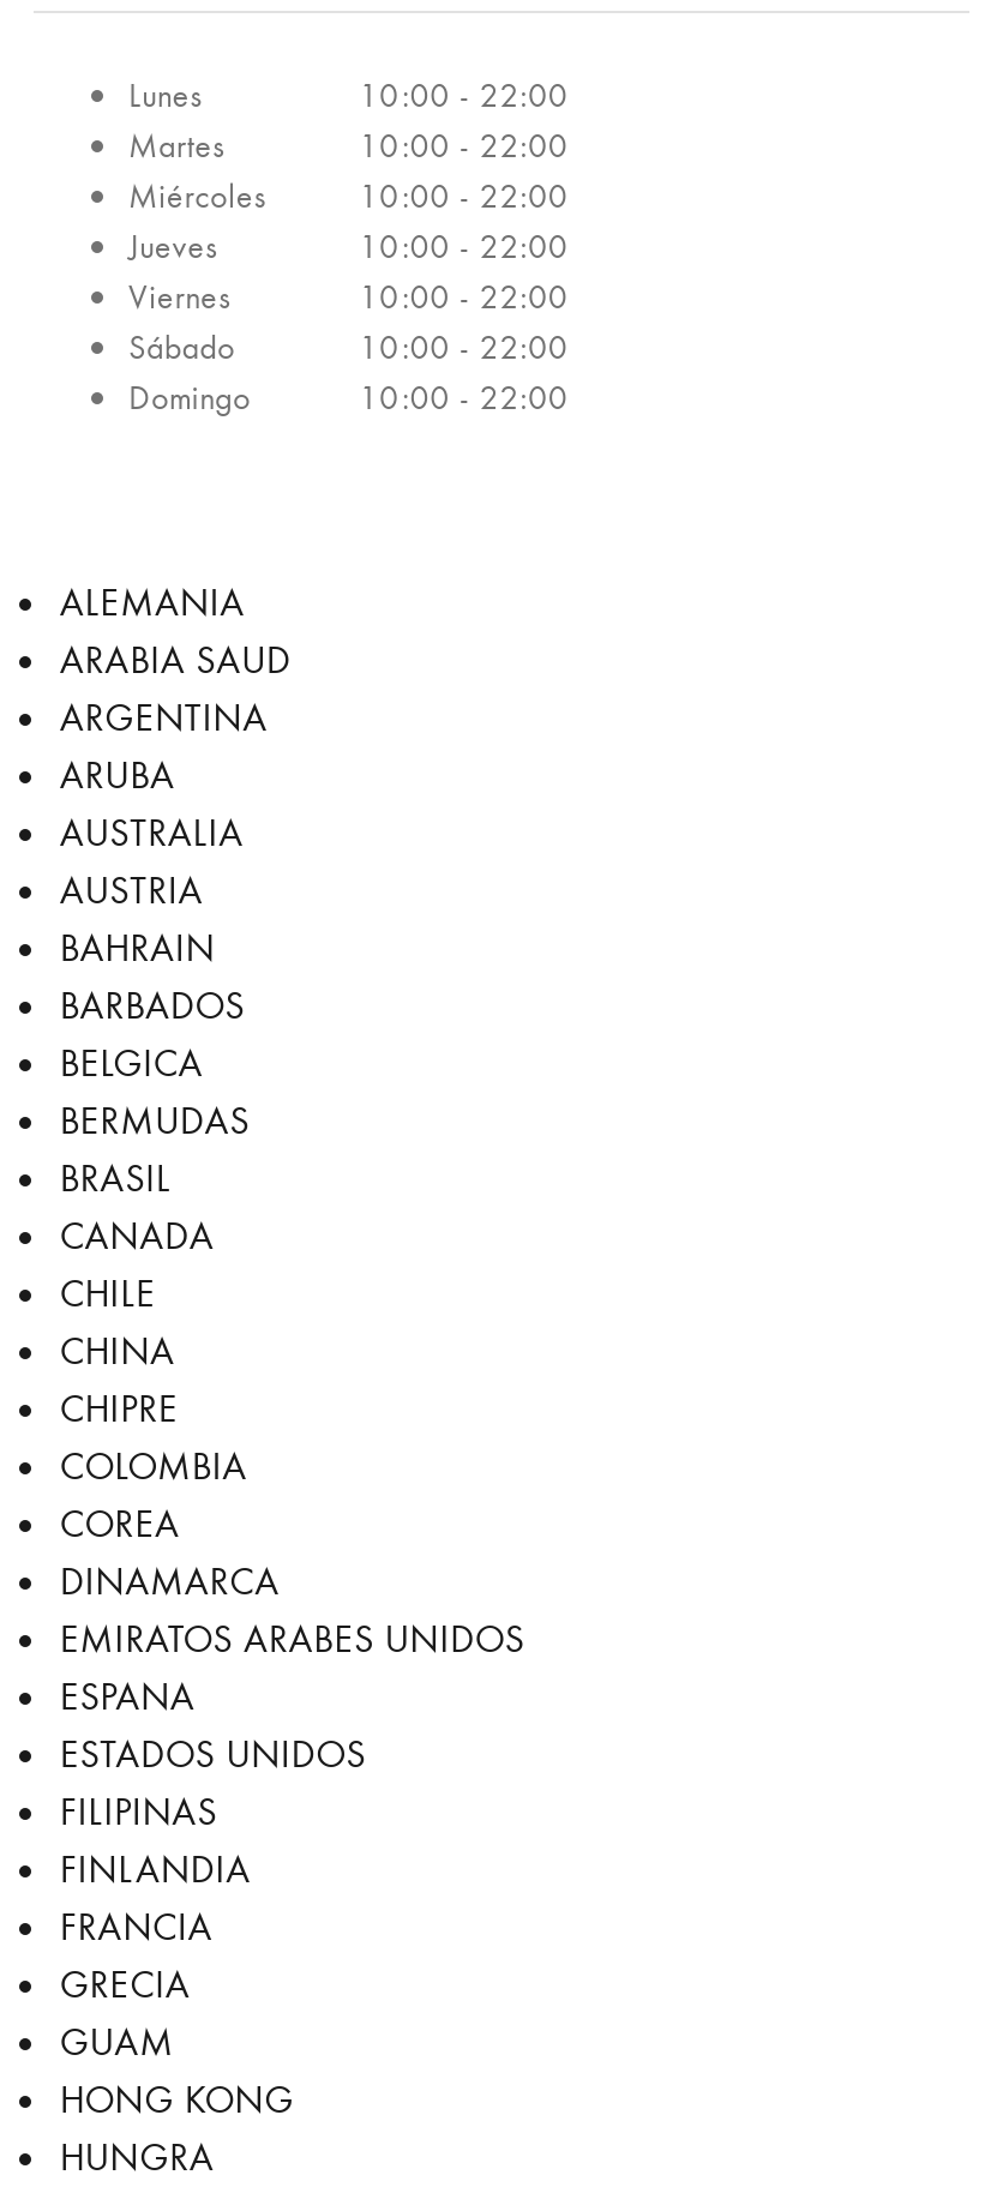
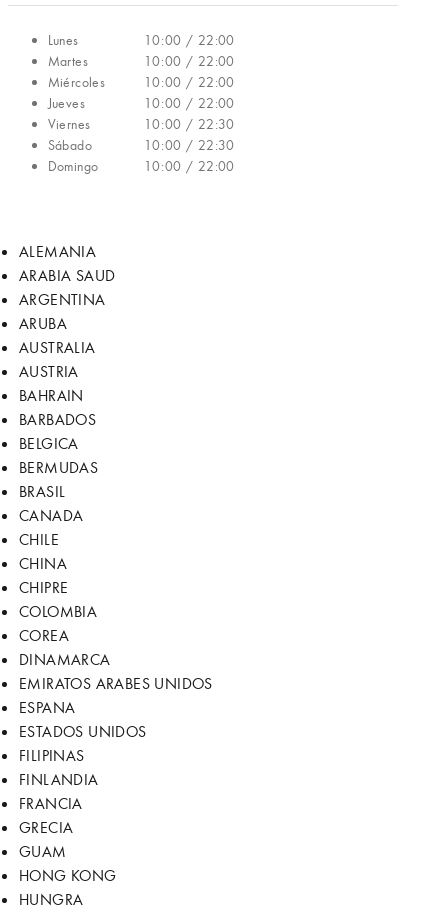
[359,73,568,116] 10:00 - 22:00 -> [144,31,235,49] 10:00 / 22:00
[359,124,568,167] 10:00 - 22:00 -> [144,52,235,70] 10:00 / 22:00
[359,174,568,217] 10:00 - 22:00 -> [144,73,235,91] 10:00 / 22:00
[359,224,568,268] 10:00 - 22:00 -> [144,94,235,112] 10:00 / 22:00
[359,275,568,318] 10:00 - 22:00 -> [144,115,235,133] 10:00 / 22:30
[359,325,568,368] 10:00 - 22:00 -> [144,136,235,154] 10:00 / 22:30
[359,375,568,419] 10:00 - 22:00 -> [144,157,235,175] 10:00 / 22:00

